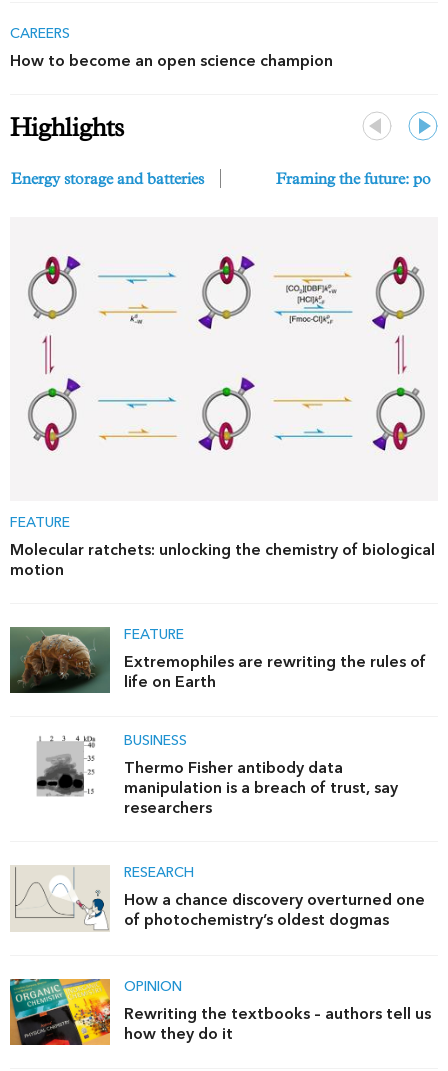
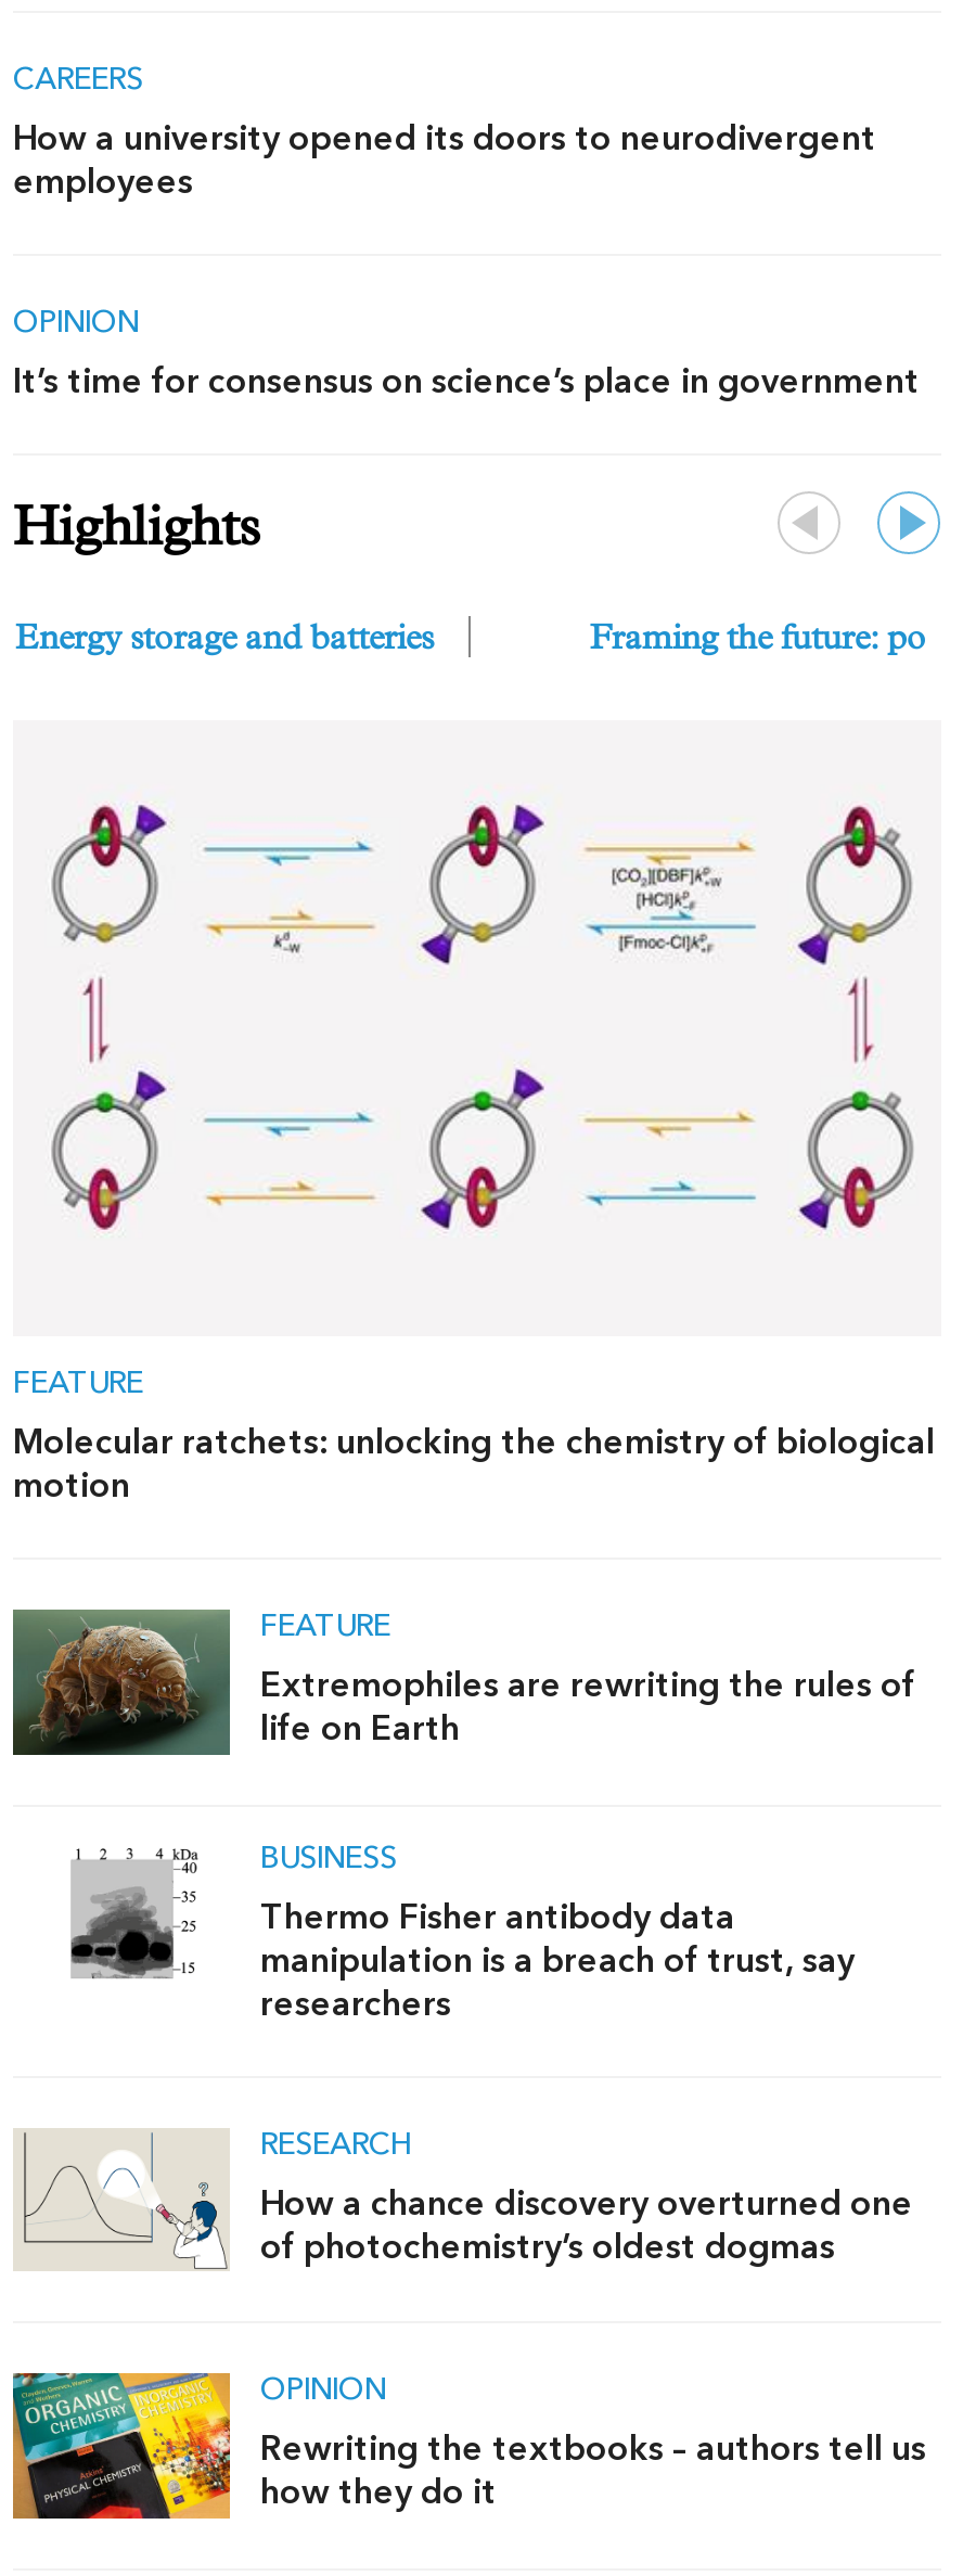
[10,51,333,70] How to become an open science champion -> [13,117,920,402] How a university opened its doors to neurodivergent | employees | OPINION | It’s time for consensus on science’s place in government

